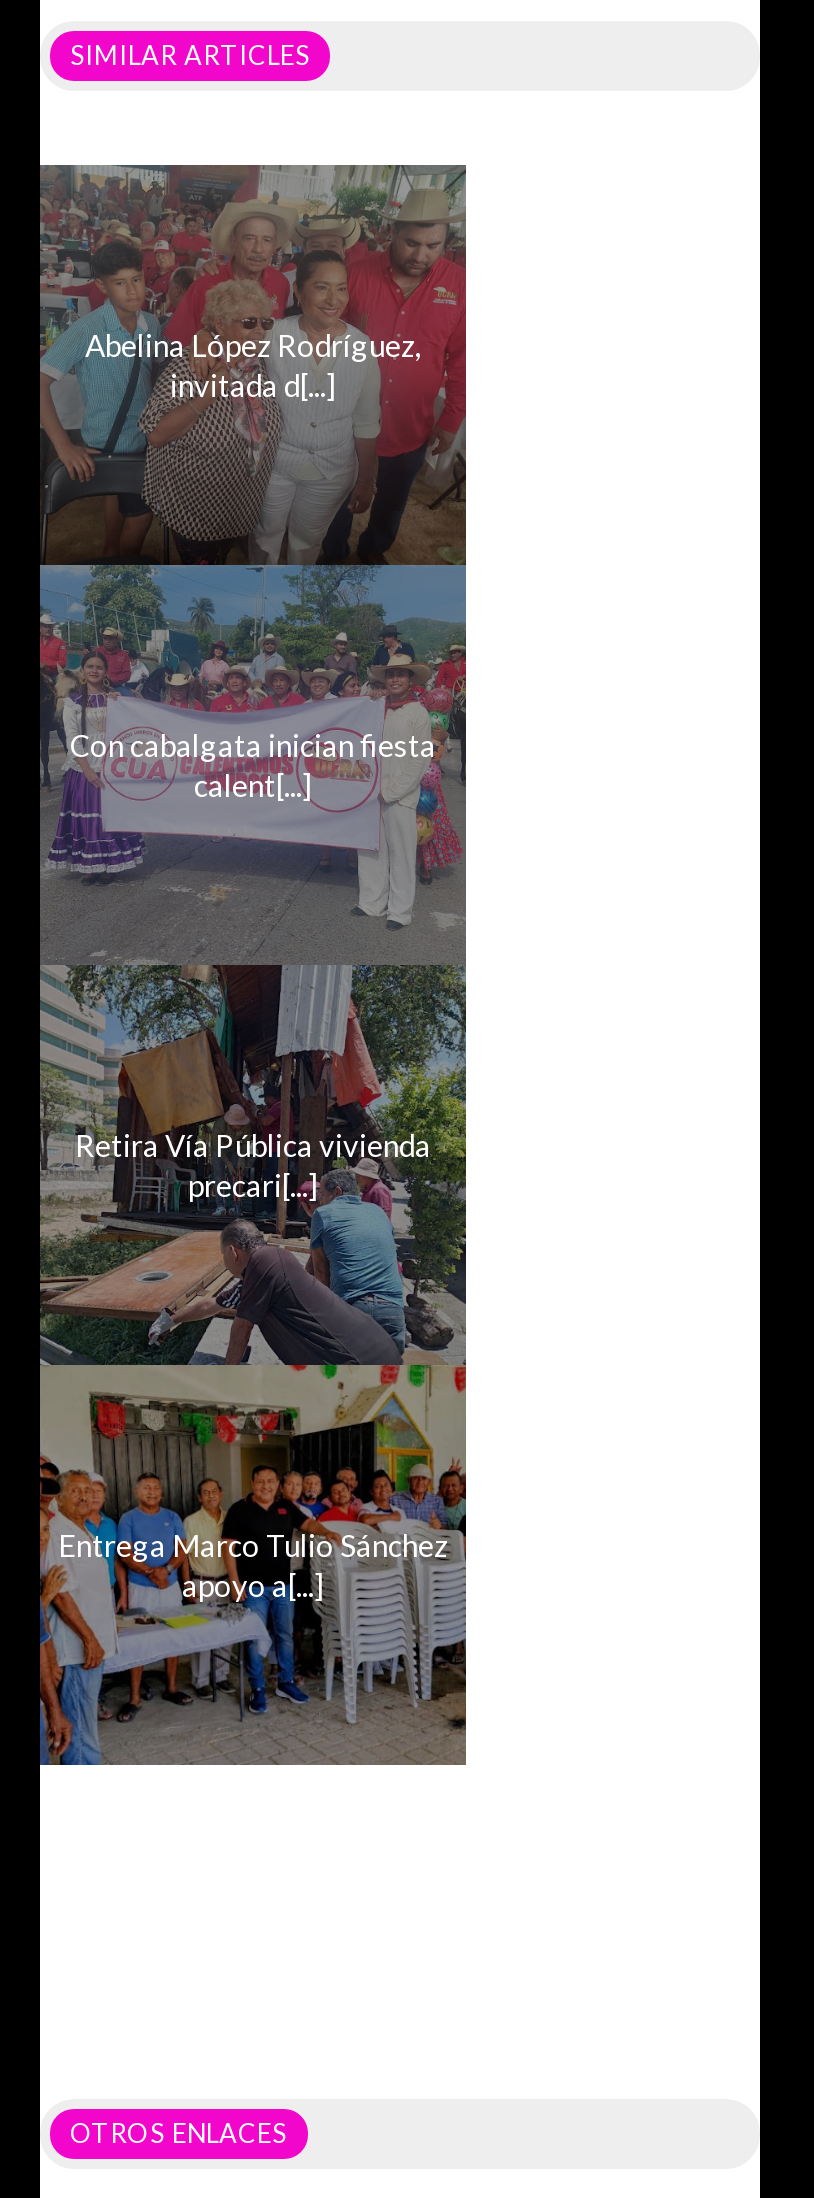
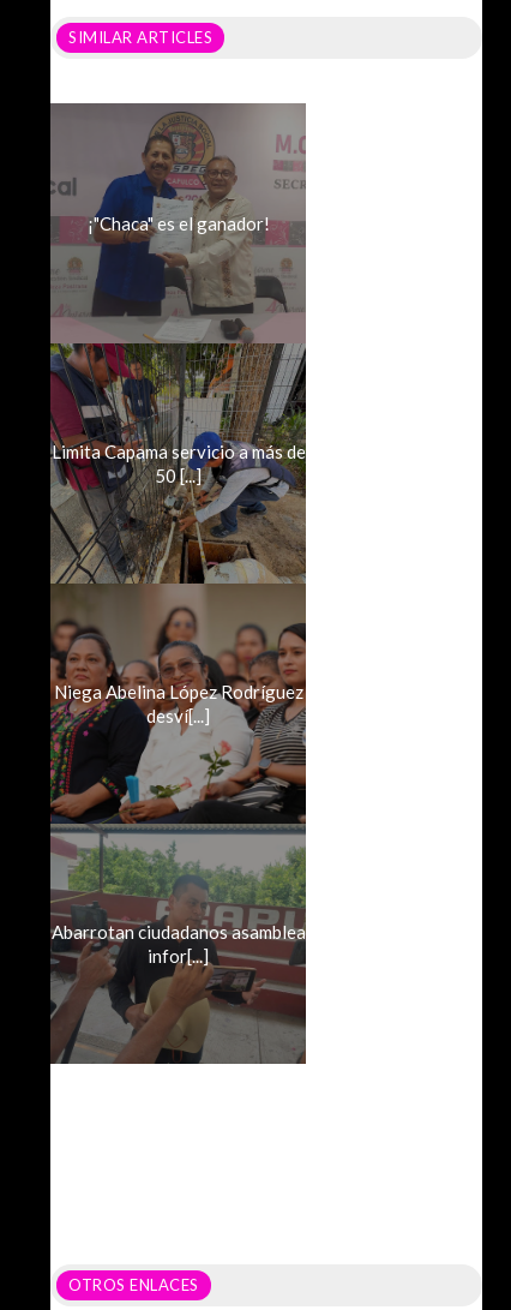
[40,165,468,711] [image] | Abelina López Rodríguez, | invitada d[...] -> [50,103,307,431] [image] | ¡"Chaca" es el ganador!
[40,726,468,1111] [image] | Con cabalgata inician fiesta | calent[...] -> [51,440,307,671] [image] | Limita Capama servicio a más de | 50 [...]
[40,1126,468,1511] [image] | Retira Vía Pública vivienda | precari[...] -> [50,680,306,911] [image] | Niega Abelina López Rodríguez | desví[...]
[40,1526,466,1765] [image] | Entrega Marco Tulio Sánchez | apoyo a[...] -> [50,921,306,1064] [image] | Abarrotan ciudadanos asamblea | infor[...]

